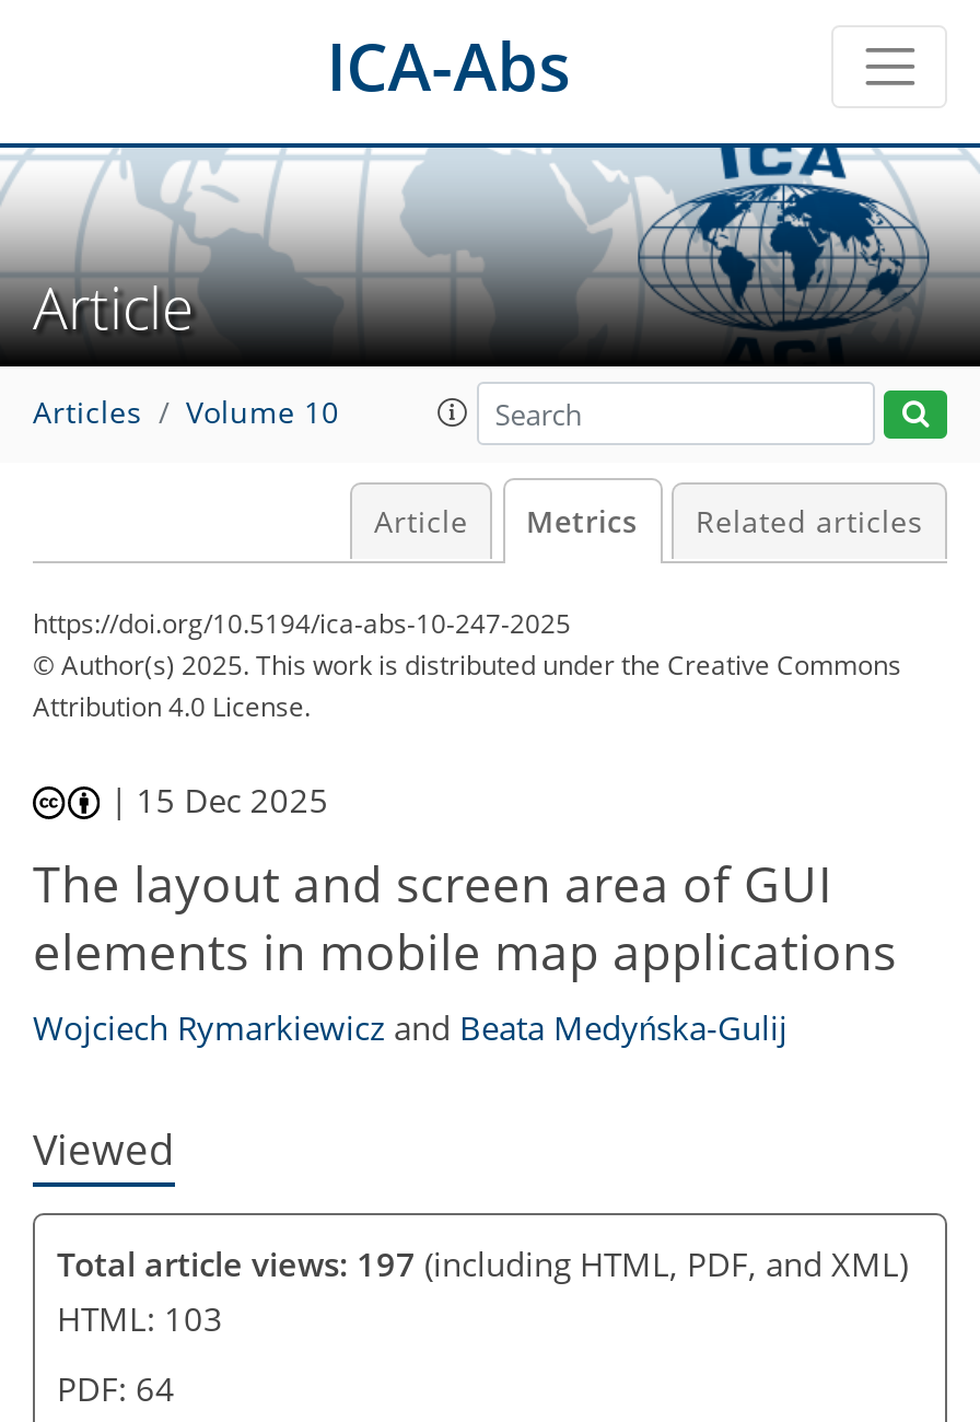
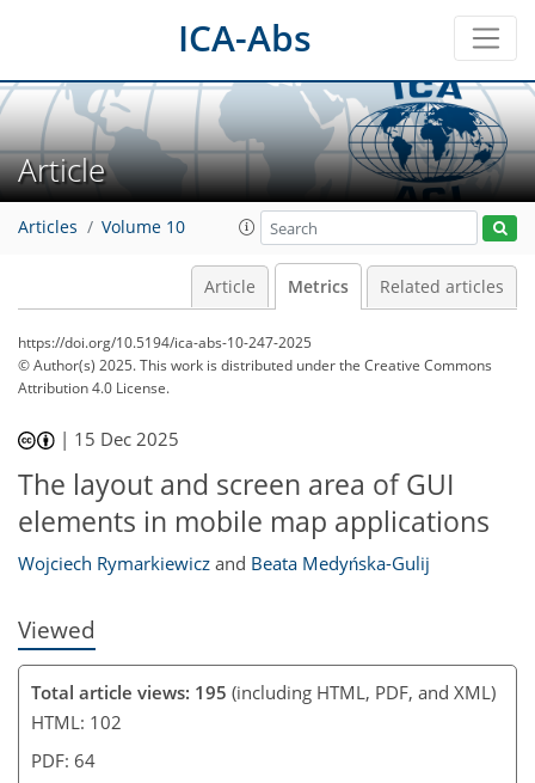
[57,1240,908,1284] Total article views: 197 (including HTML, PDF, and XML) -> [31,680,496,704] Total article views: 195 (including HTML, PDF, and XML)
[57,1295,223,1339] HTML: 103 -> [31,709,122,733] HTML: 102

